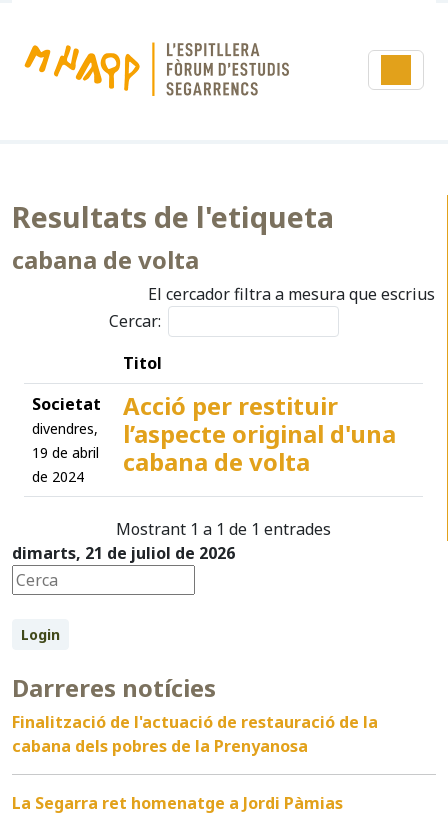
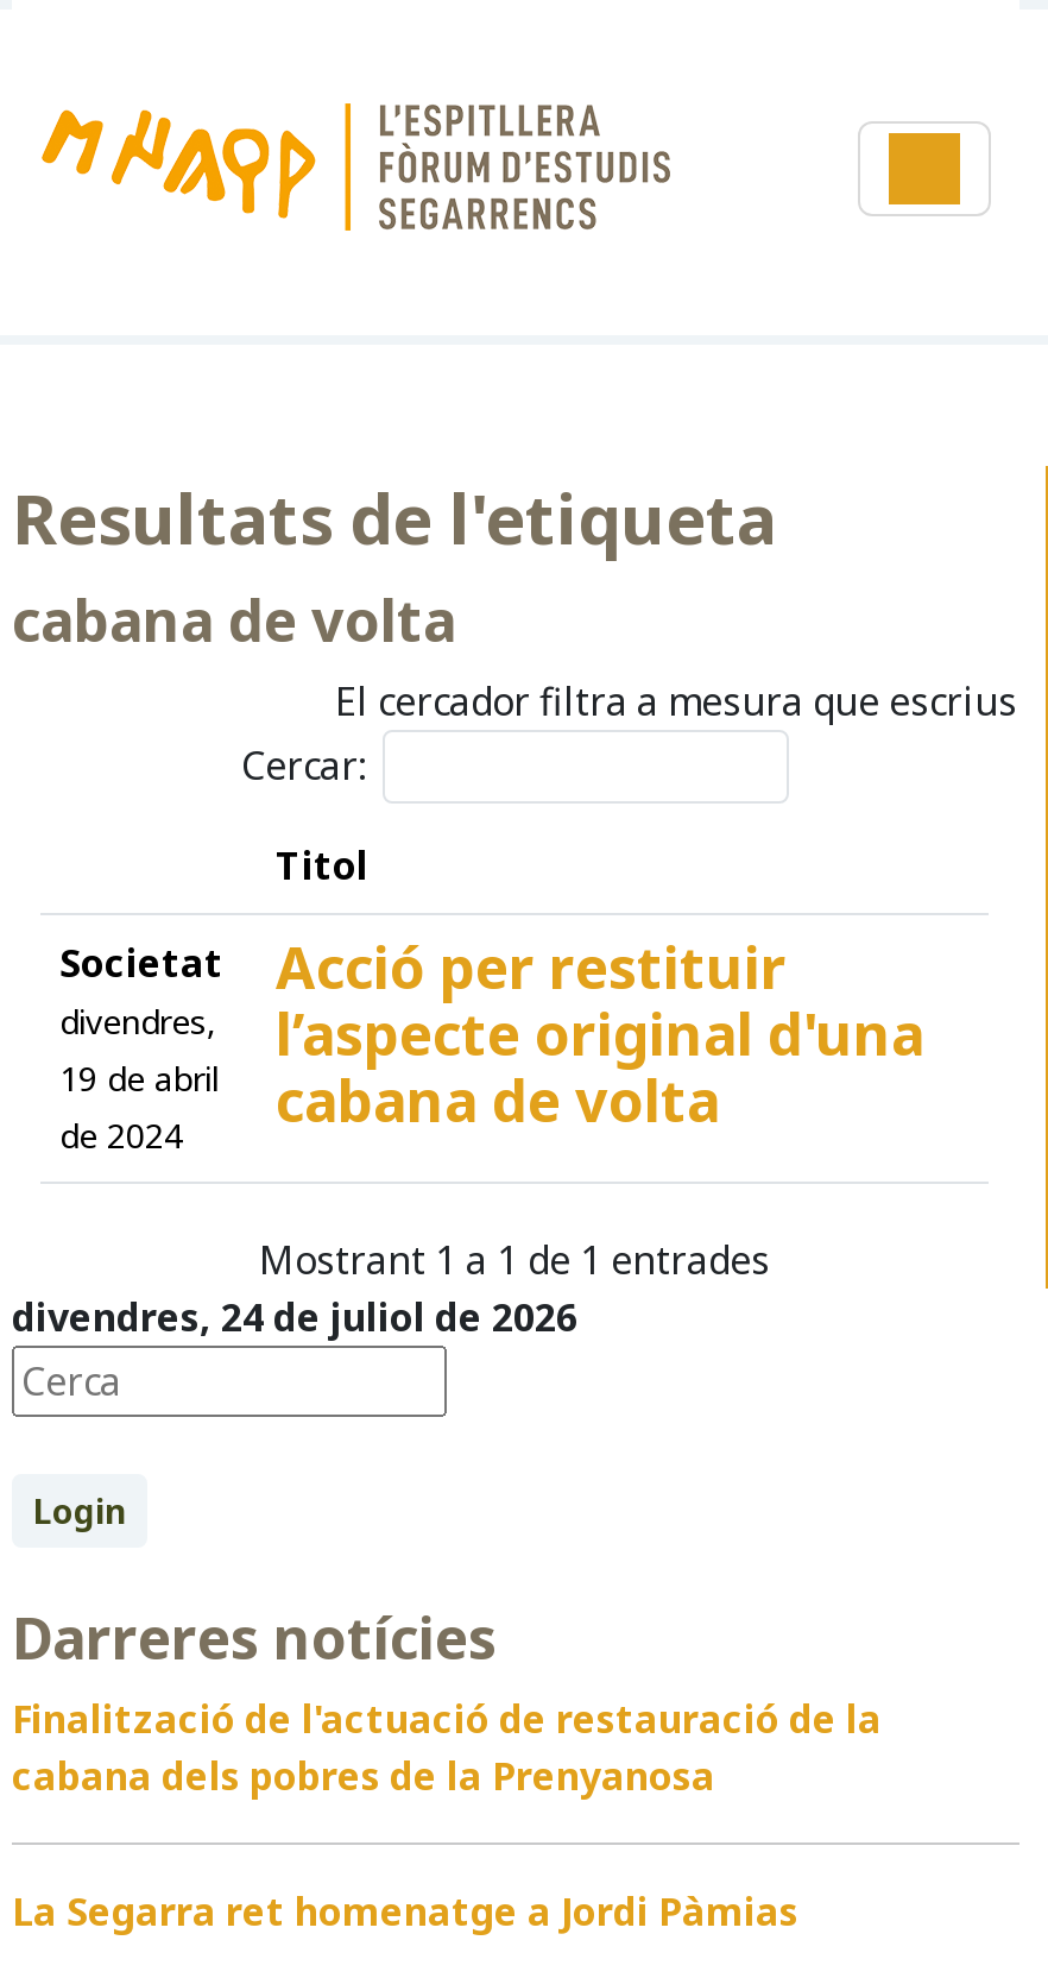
[12,542,235,564] dimarts, 21 de juliol de 2026 -> [12,1290,577,1342] divendres, 24 de juliol de 2026

